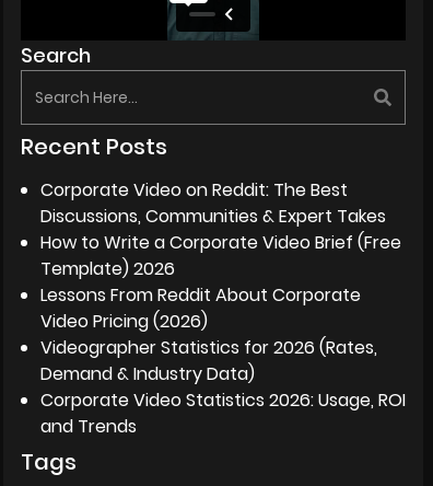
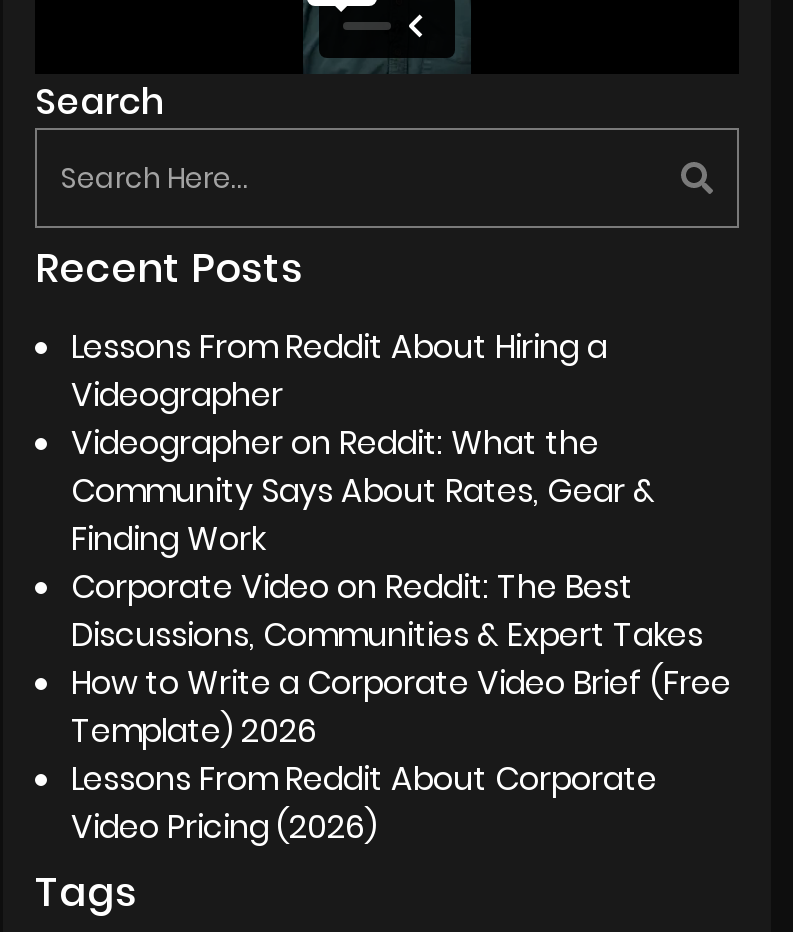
none -> [71,324,655,562] Lessons From Reddit About Hiring a | Videographer | Videographer on Reddit: What the | Community Says About Rates, Gear & | Finding Work
moved [40,177,401,334] -> [71,564,731,850]: Corporate Video on Reddit: The Best | Discussions, Communities & Expert Takes | How to Write a Corporate Video Brief (Free | Template) 2026 | Lessons From Reddit About Corporate | Video Pricing (2026)
[40,335,406,439] Videographer Statistics for 2026 (Rates, | Demand & Industry Data) | Corporate Video Statistics 2026: Usage, ROI | and Trends -> none

